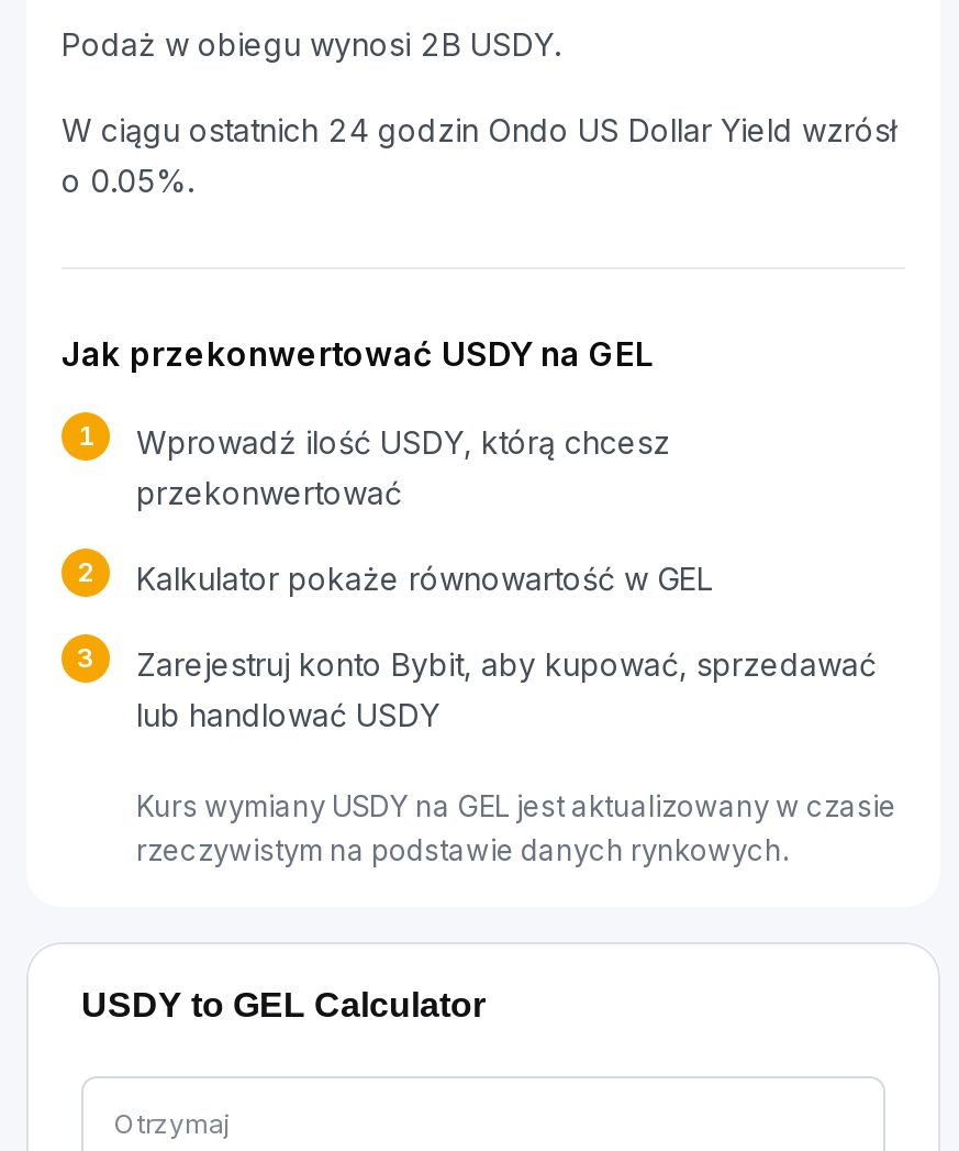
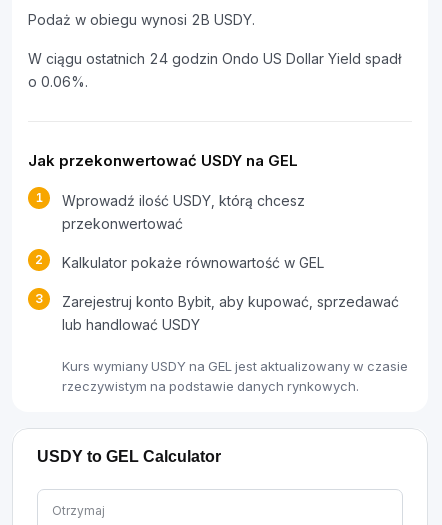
[62,111,896,148] W ciągu ostatnich 24 godzin Ondo US Dollar Yield wzrósł -> [28,50,401,67] W ciągu ostatnich 24 godzin Ondo US Dollar Yield spadł
[62,162,193,199] o 0.05%. -> [28,73,88,90] o 0.06%.

